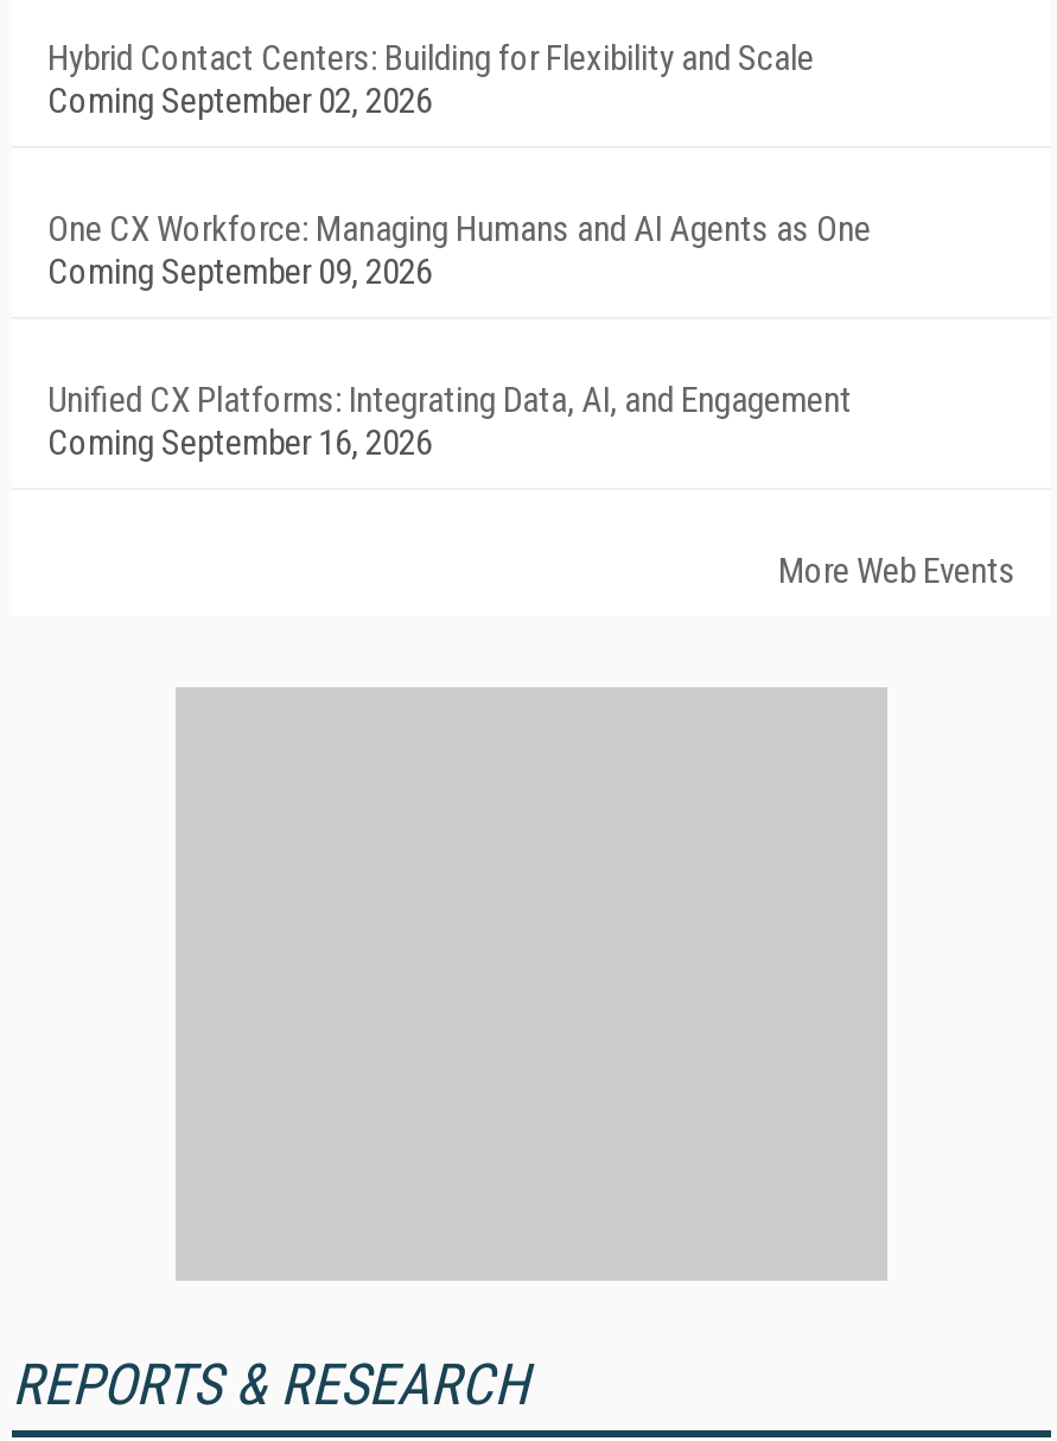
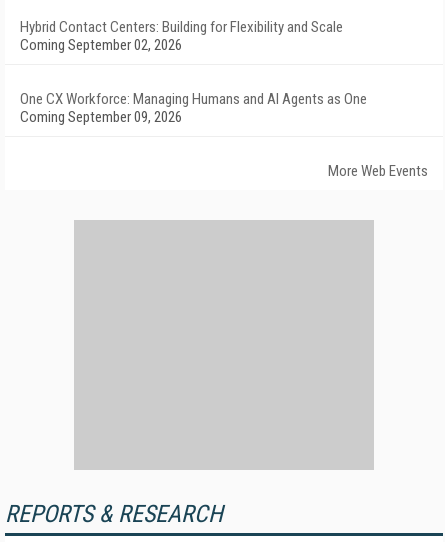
[47,379,852,464] Unified CX Platforms: Integrating Data, AI, and Engagement | Coming September 16, 2026 -> none

